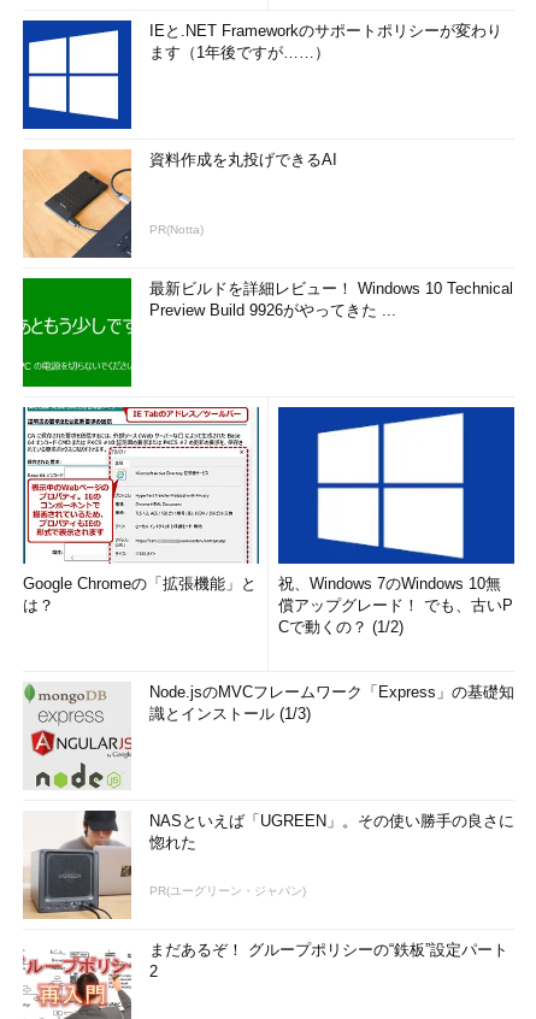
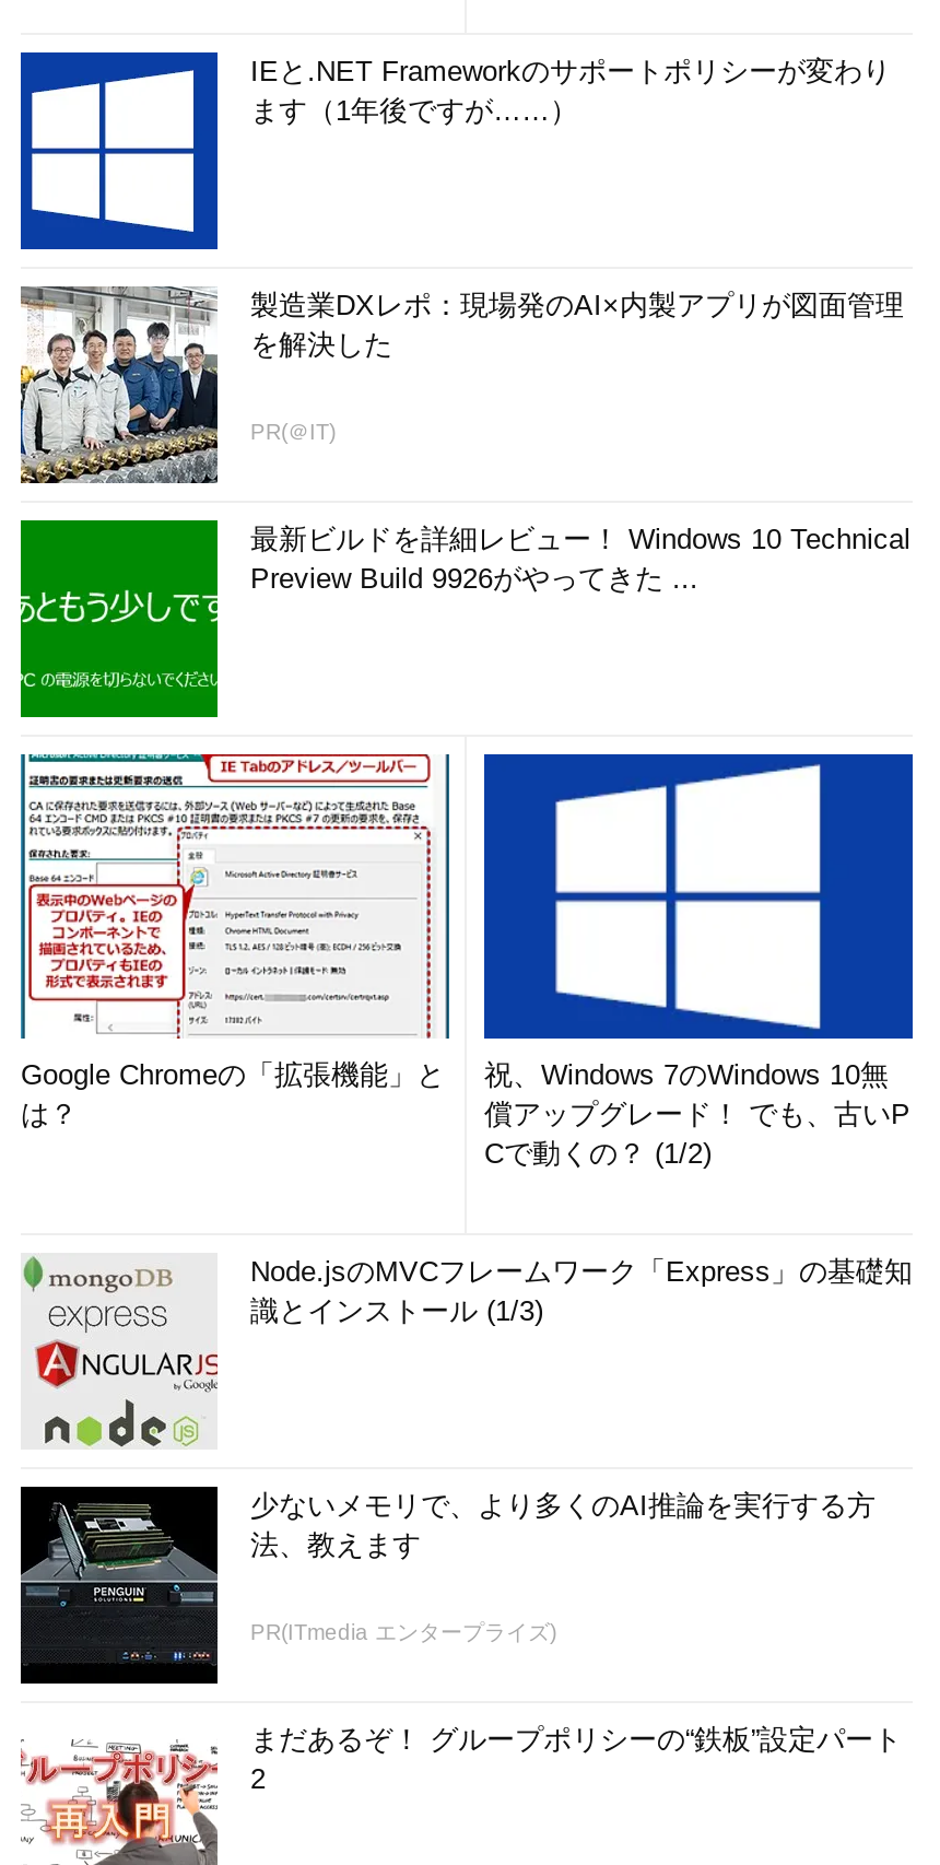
[22,149,337,258] [image] | 資料作成を丸投げできるAI -> [19,284,904,485] [image] | 製造業DXレポ：現場発のAI×内製アプリが図面管理 | を解決した
[149,223,204,236] PR(Notta) -> [250,420,336,444] PR(＠IT)
[23,811,514,920] [image] | NASといえば「UGREEN」。その使い勝手の良さに | 惚れた -> [19,1485,876,1686] [image] | 少ないメモリで、より多くのAI推論を実行する方 | 法、教えます
[149,884,306,897] PR(ユーグリーン・ジャパン) -> [250,1620,556,1644] PR(ITmedia エンタープライズ)

